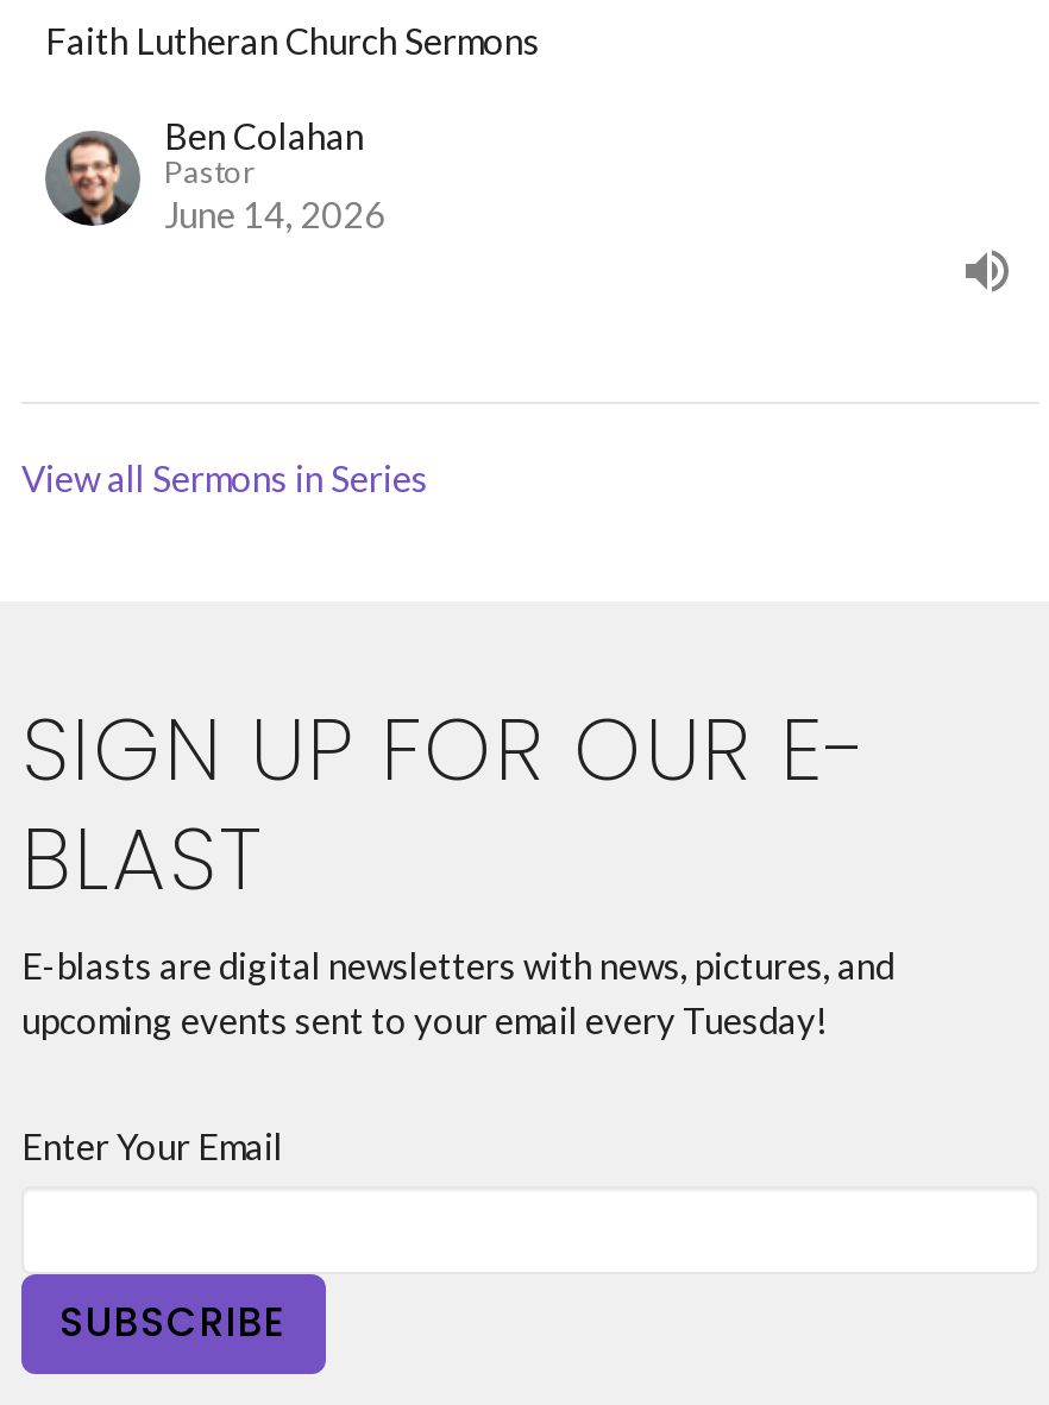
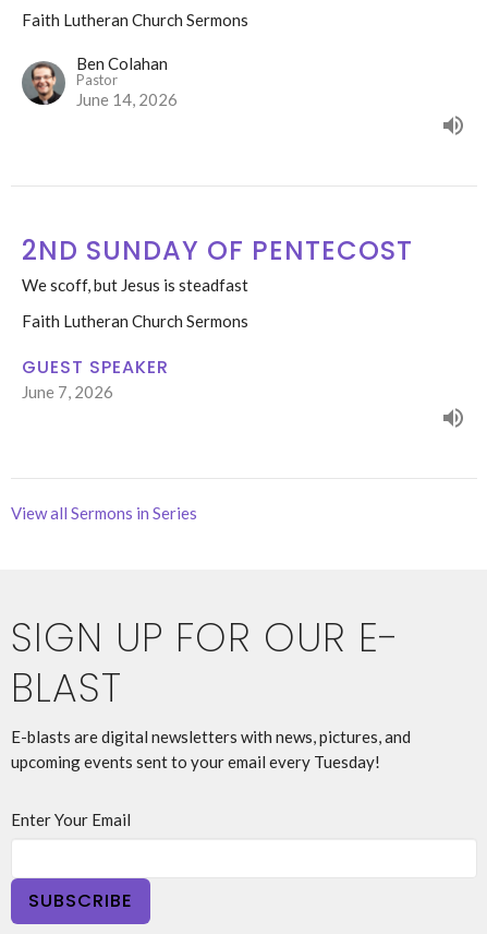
none -> [22,232,413,402] 2ND SUNDAY OF PENTECOST | We scoff, but Jesus is steadfast | Faith Lutheran Church Sermons | GUEST SPEAKER | June 7, 2026

